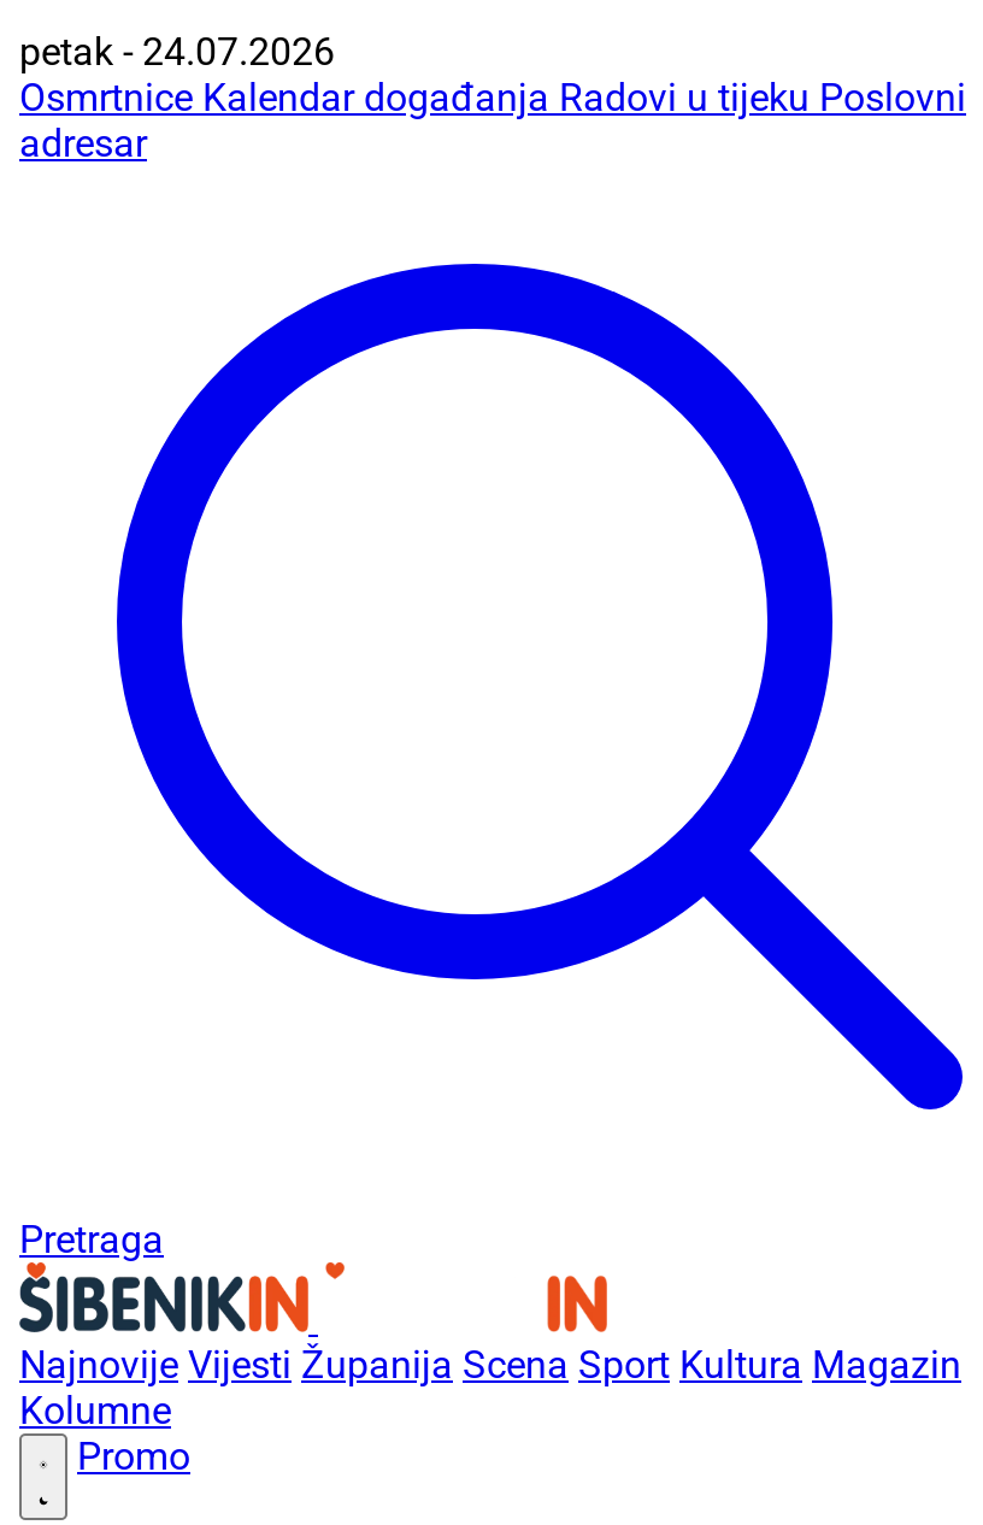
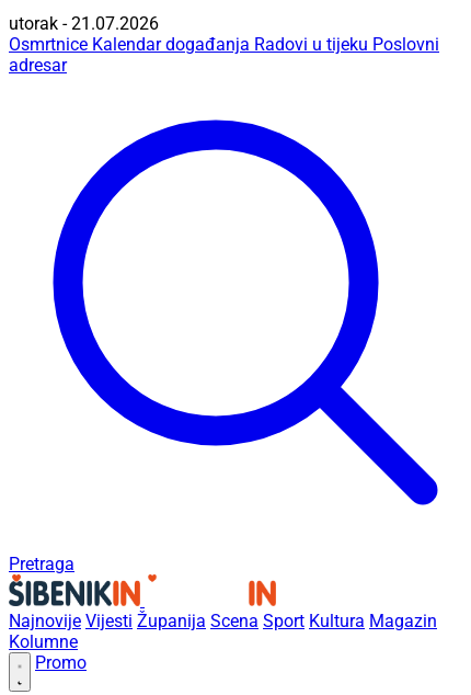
[19,29,335,75] petak - 24.07.2026 -> [9,13,159,34] utorak - 21.07.2026

